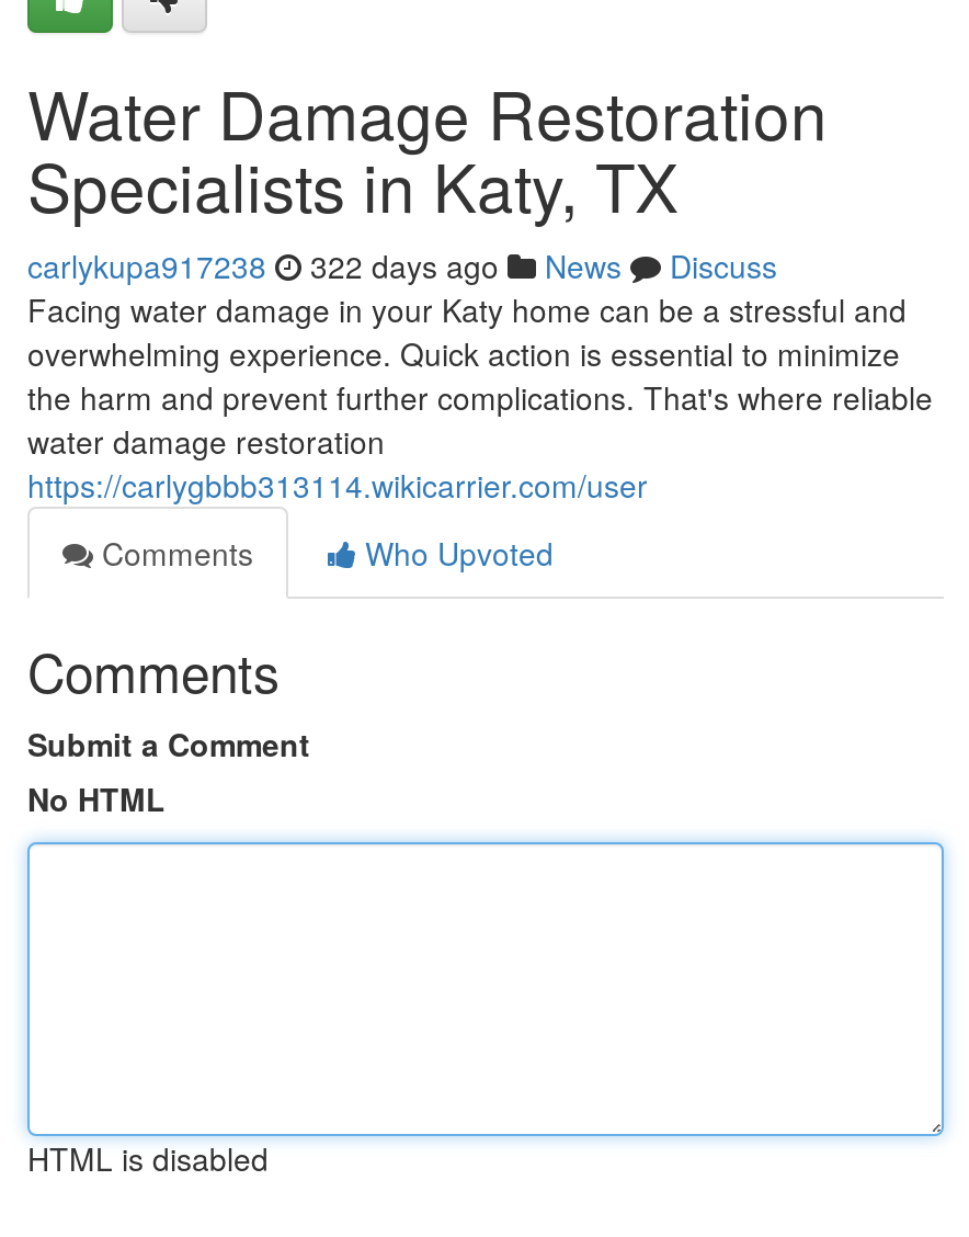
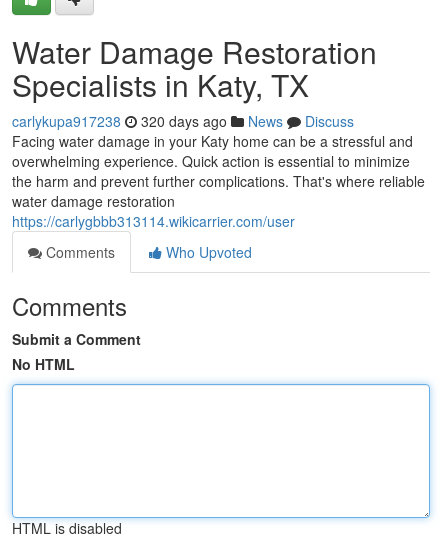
[27,243,777,287] carlykupa917238 322 days ago News Discuss -> [12,111,354,131] carlykupa917238 320 days ago News Discuss

